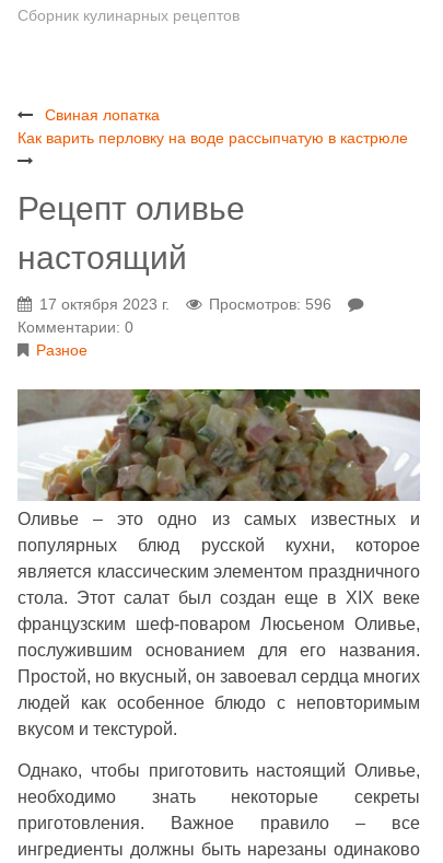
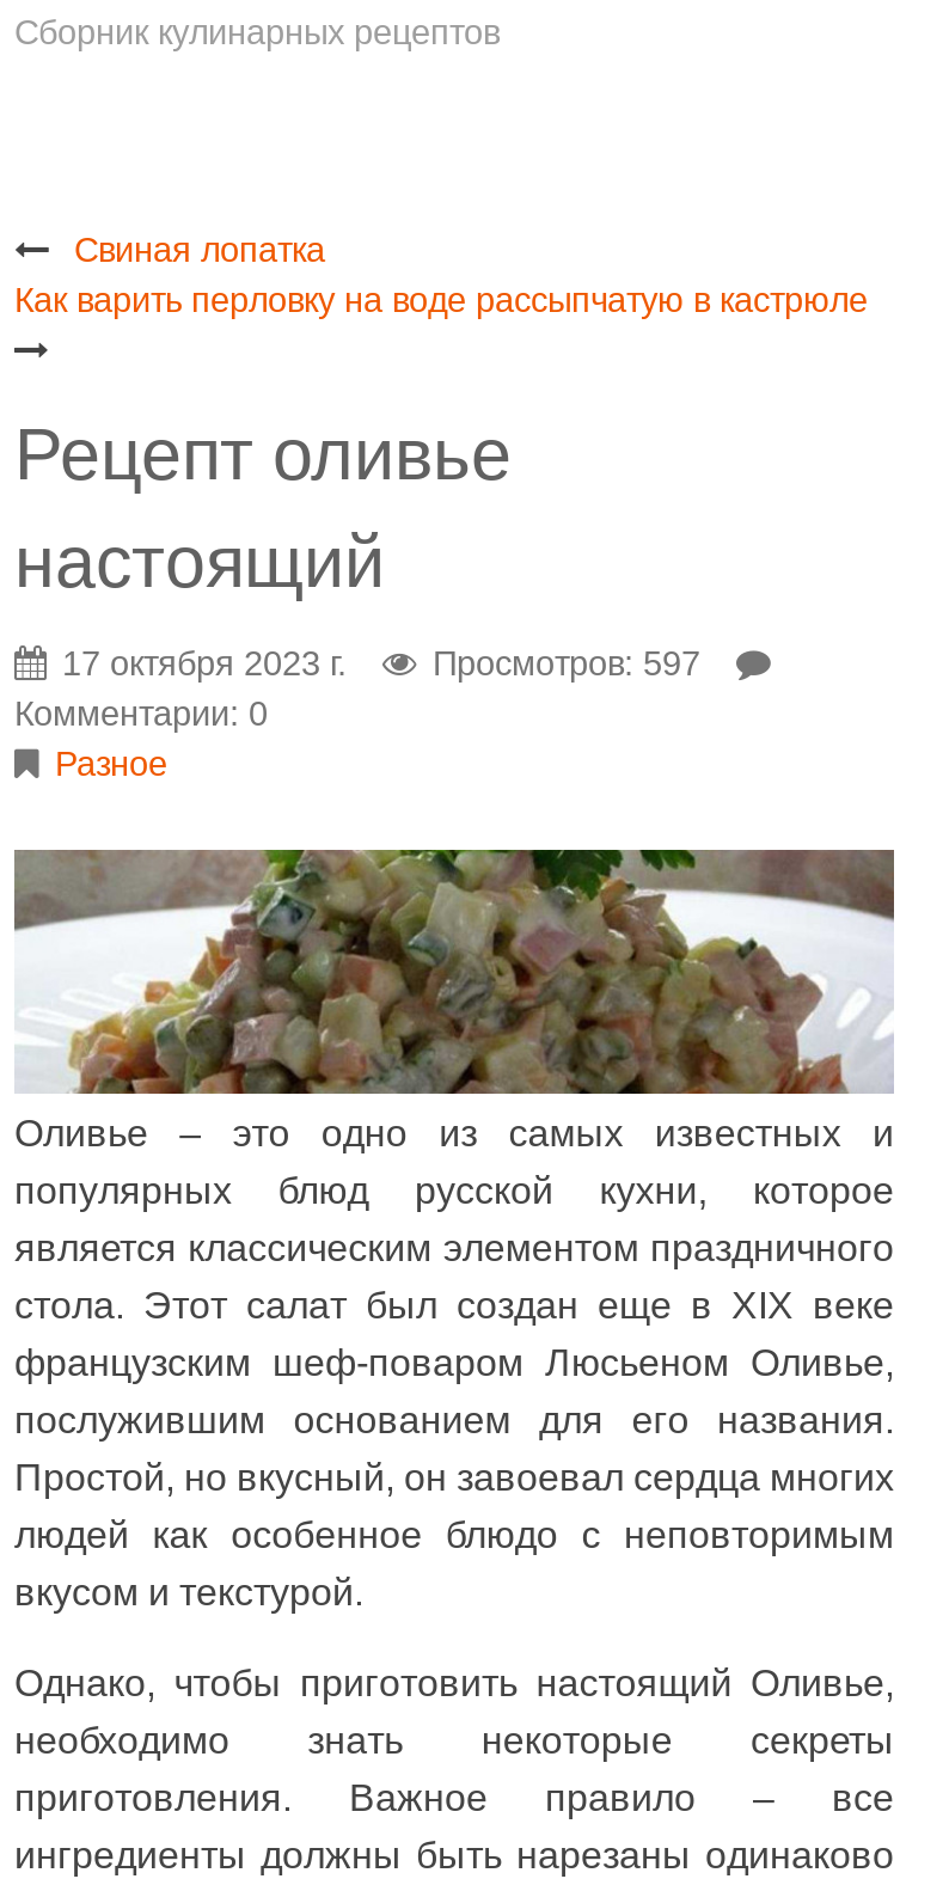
[209,295,331,313] Просмотров: 596 -> [433,644,700,683] Просмотров: 597

